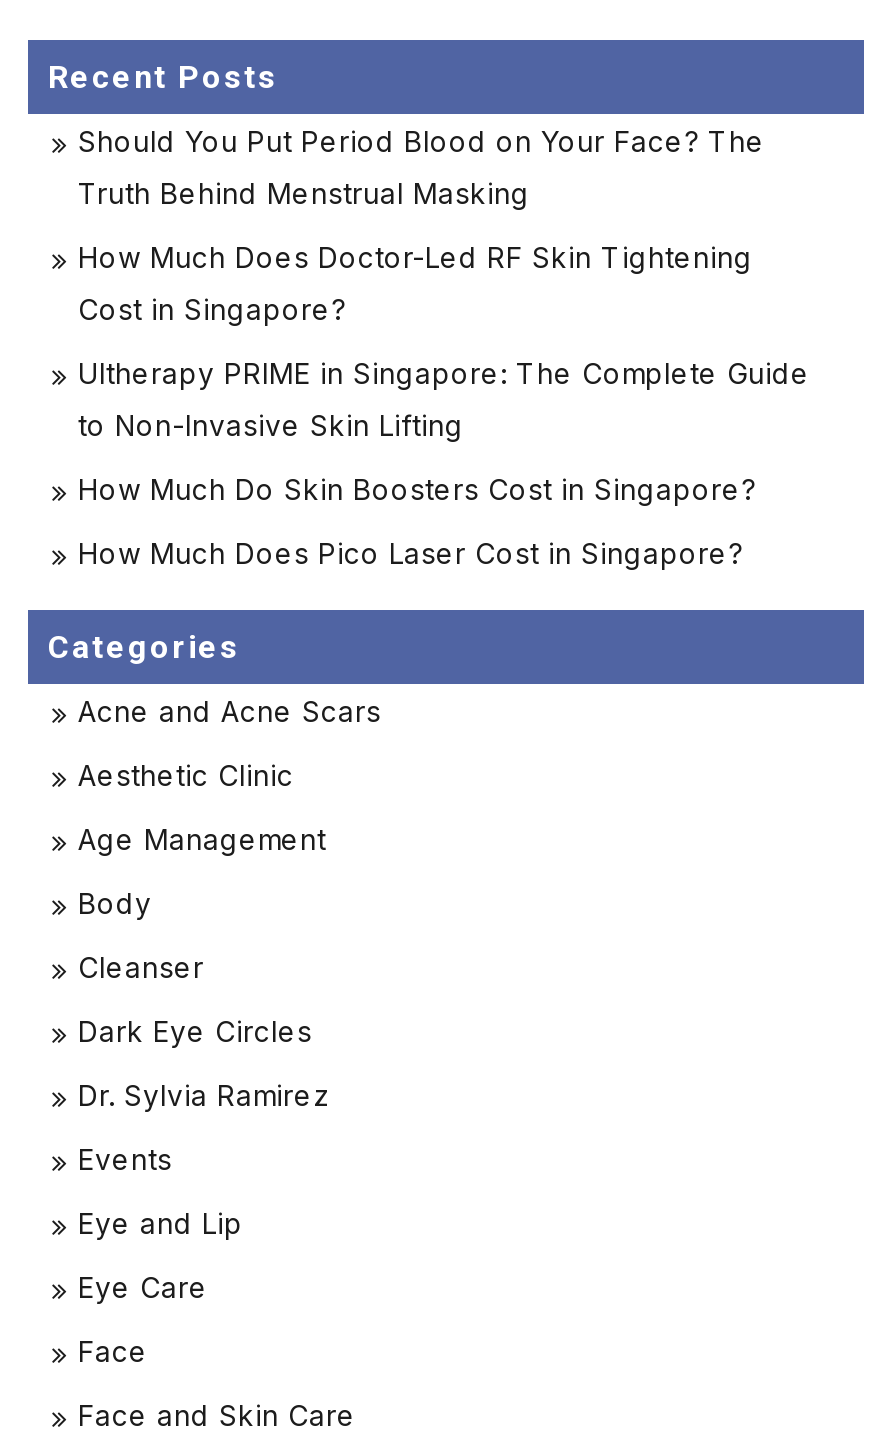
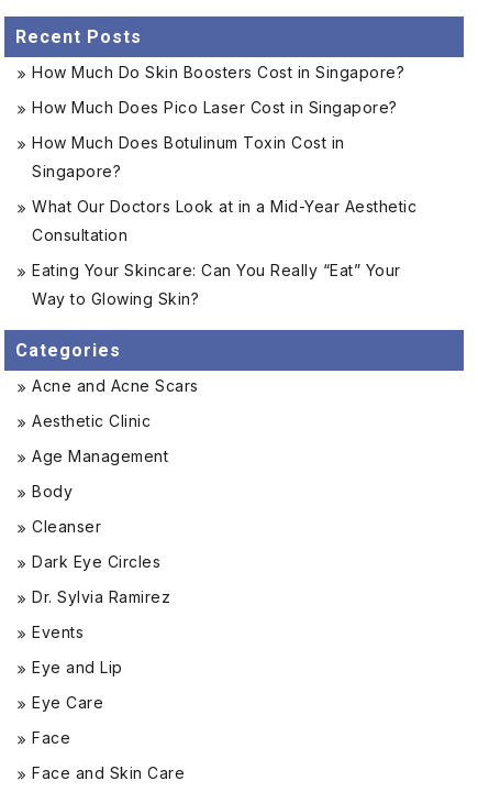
[78,124,810,442] Should You Put Period Blood on Your Face? The | Truth Behind Menstrual Masking | How Much Does Doctor-Led RF Skin Tightening | Cost in Singapore? | Ultherapy PRIME in Singapore: The Complete Guide | to Non-Invasive Skin Lifting -> none
moved [78,472,756,570] -> [32,63,404,117]: How Much Do Skin Boosters Cost in Singapore? | How Much Does Pico Laser Cost in Singapore?
none -> [32,133,416,308] How Much Does Botulinum Toxin Cost in | Singapore? | What Our Doctors Look at in a Mid-Year Aesthetic | Consultation | Eating Your Skincare: Can You Really “Eat” Your | Way to Glowing Skin?

